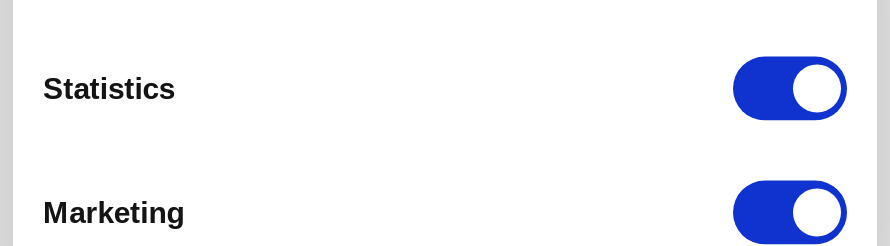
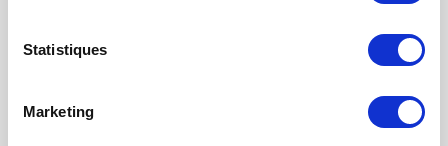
[43,69,175,103] Statistics -> [23,41,107,58] Statistiques

